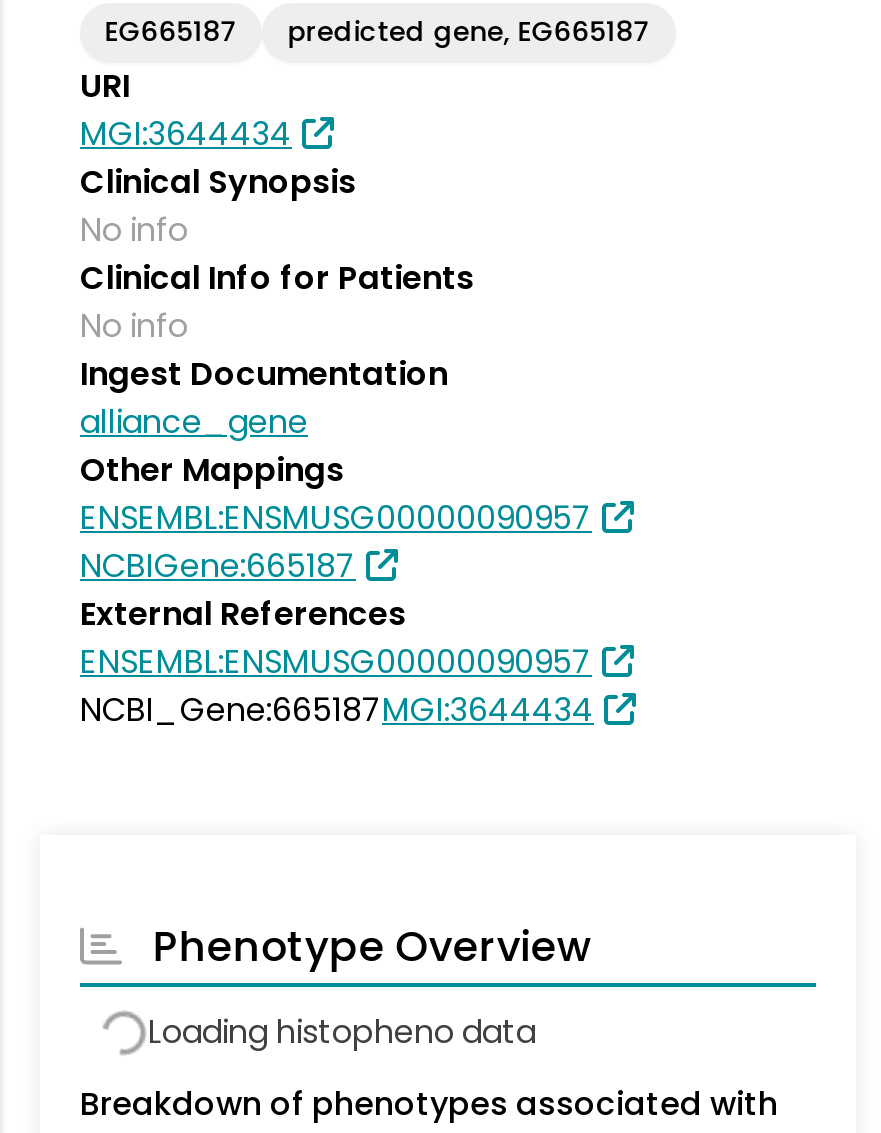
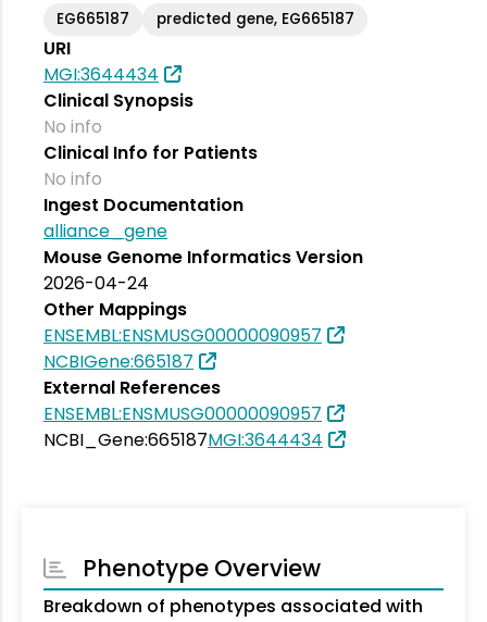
none -> [43,244,363,295] Mouse Genome Informatics Version | 2026-04-24
moved [80,446,594,974] -> [43,296,323,583]: Other Mappings | ENSEMBL:ENSMUSG00000090957 | NCBIGene:665187 | External References | ENSEMBL:ENSMUSG00000090957 | NCBI_Gene:665187MGI:3644434 | Phenotype Overview
[148,1008,536,1054] Loading histopheno data -> none

